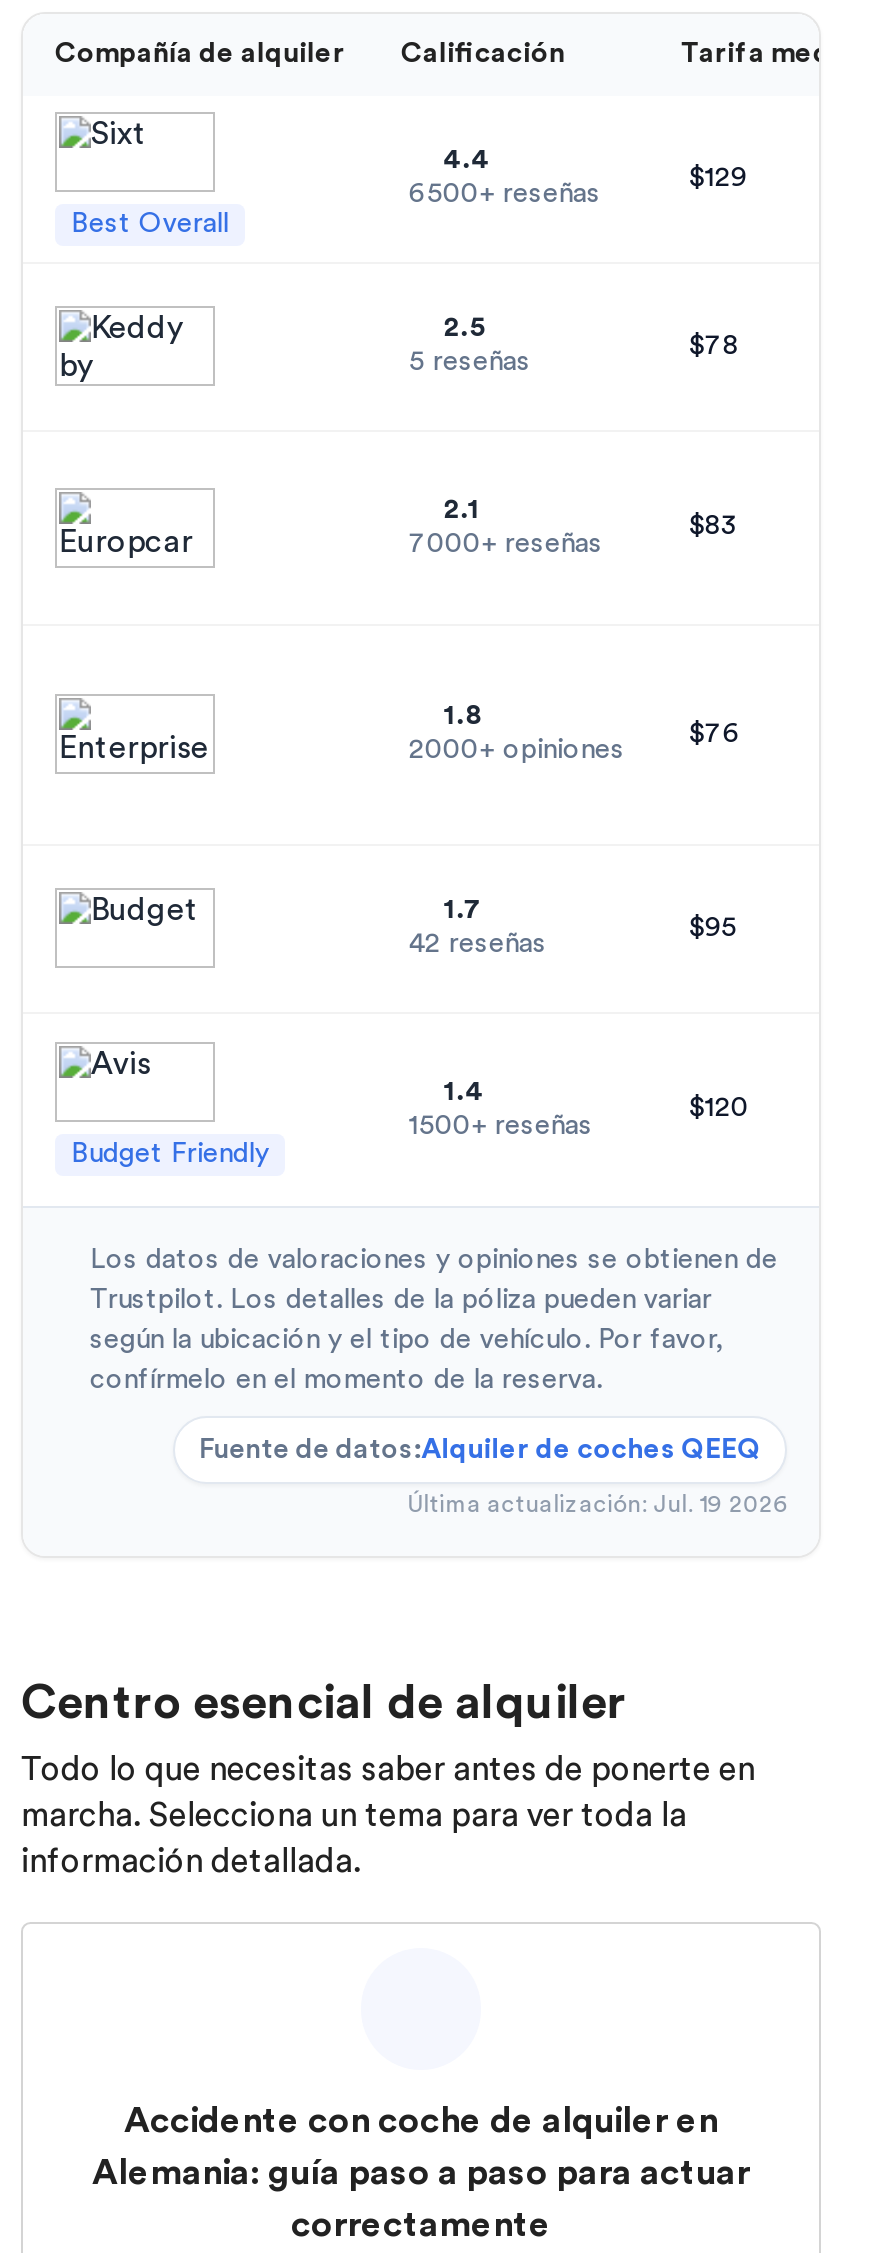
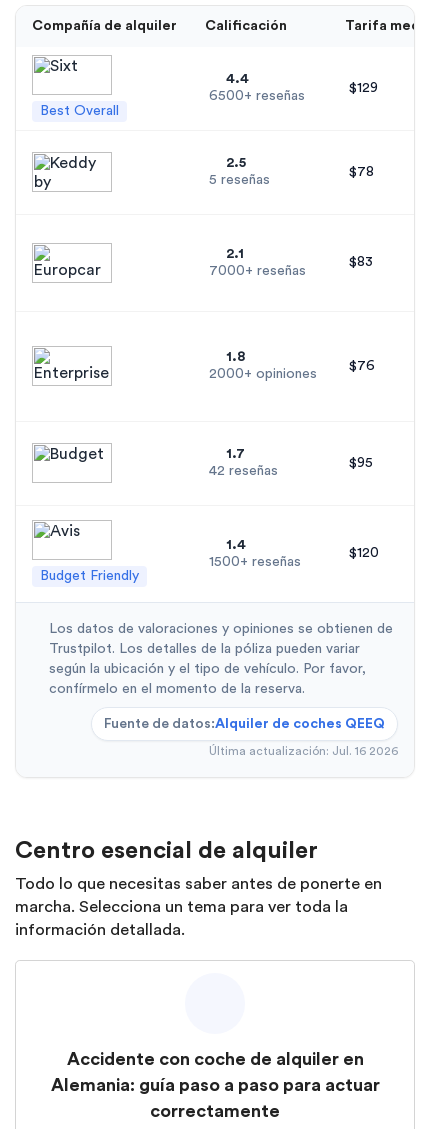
[407,1493,787,1517] Última actualización: Jul. 19 2026 -> [209,745,398,757] Última actualización: Jul. 16 2026

